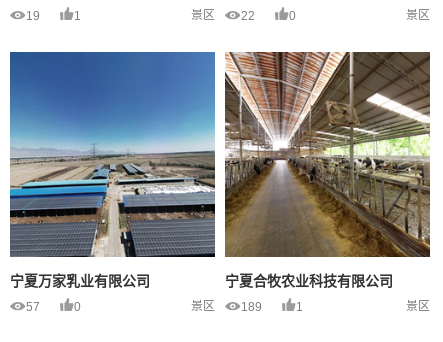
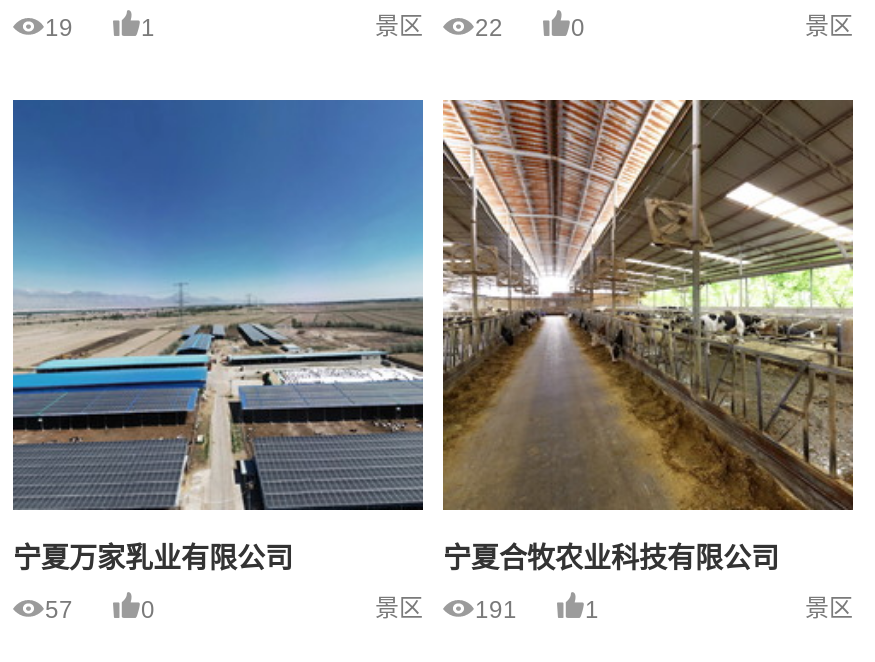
[191,298,262,313] 景区 189 -> [375,593,517,623] 景区 191

